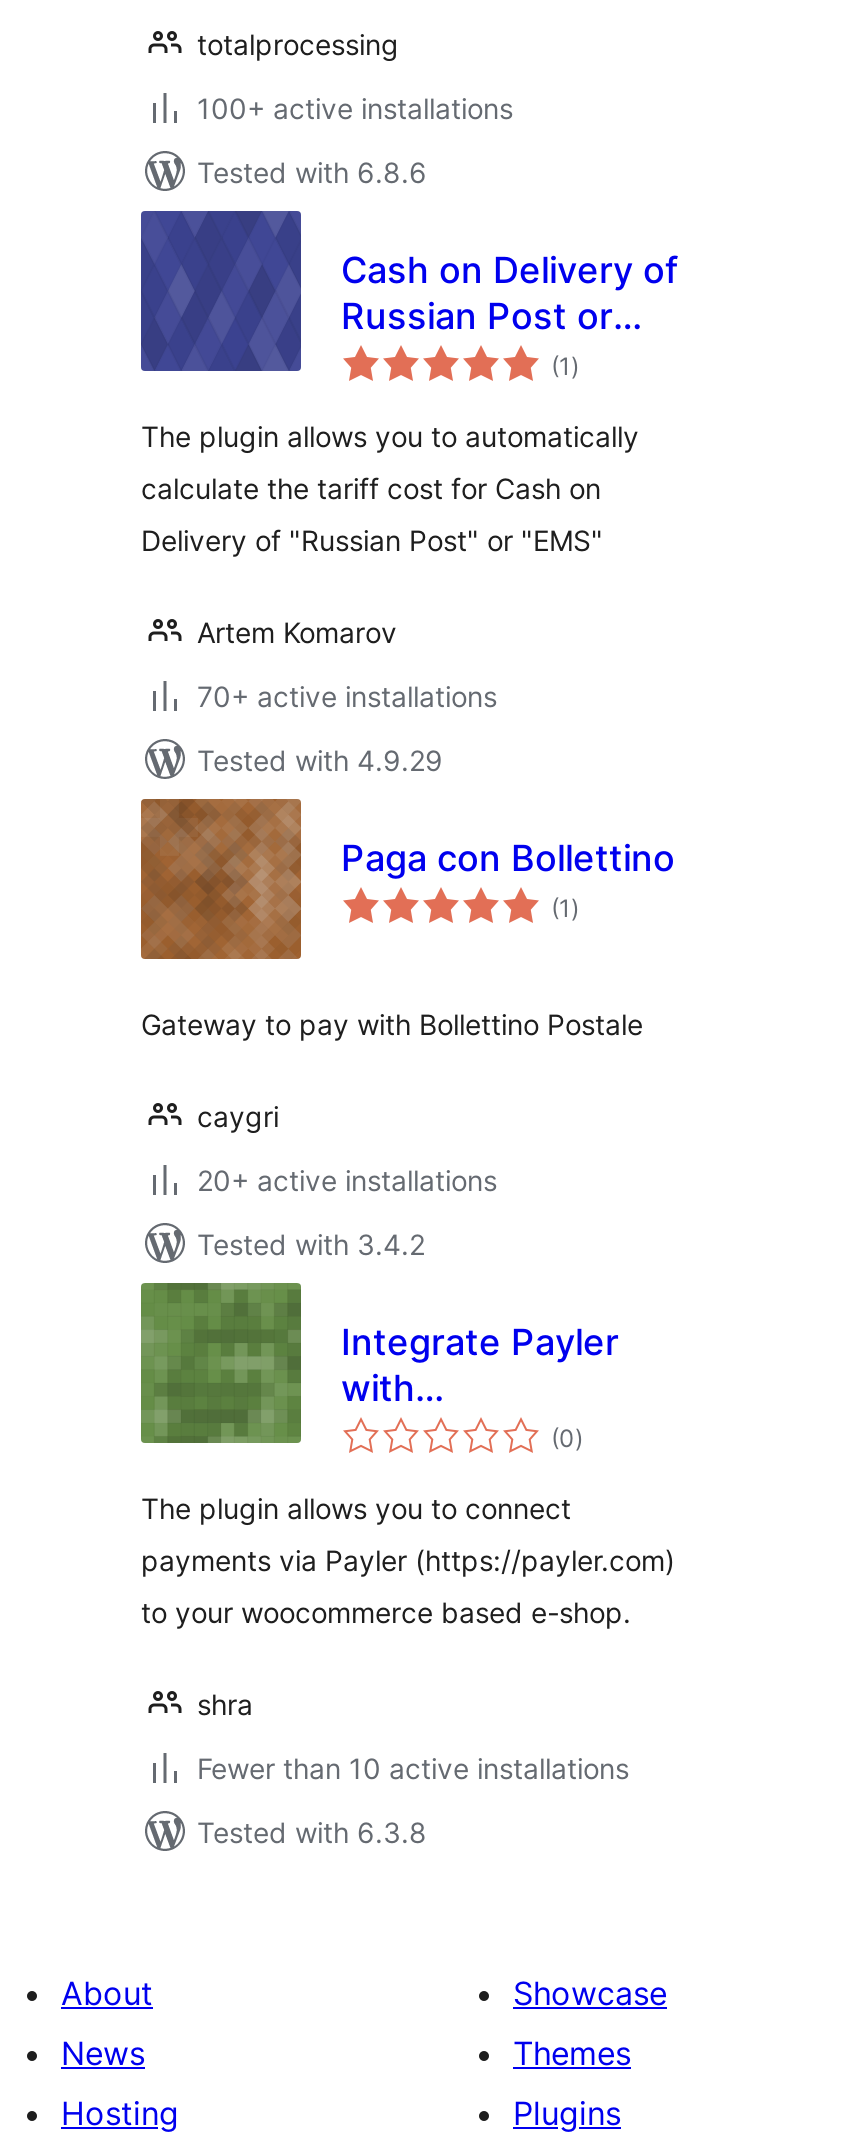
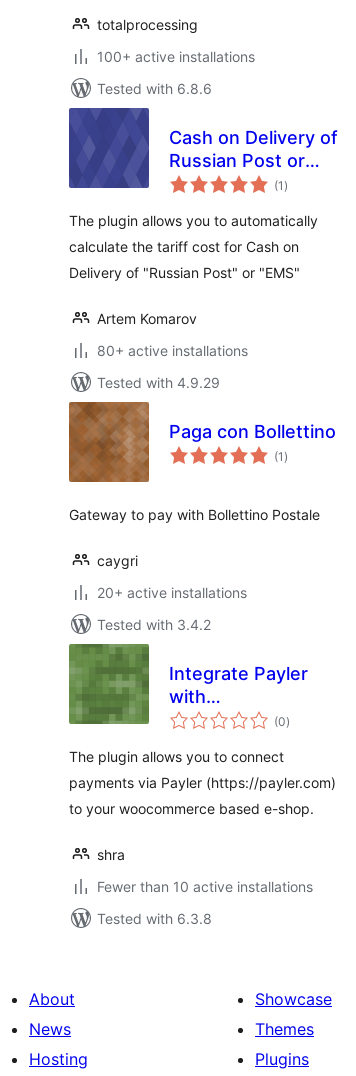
[197,679,497,713] 70+ active installations -> [97,342,248,359] 80+ active installations

